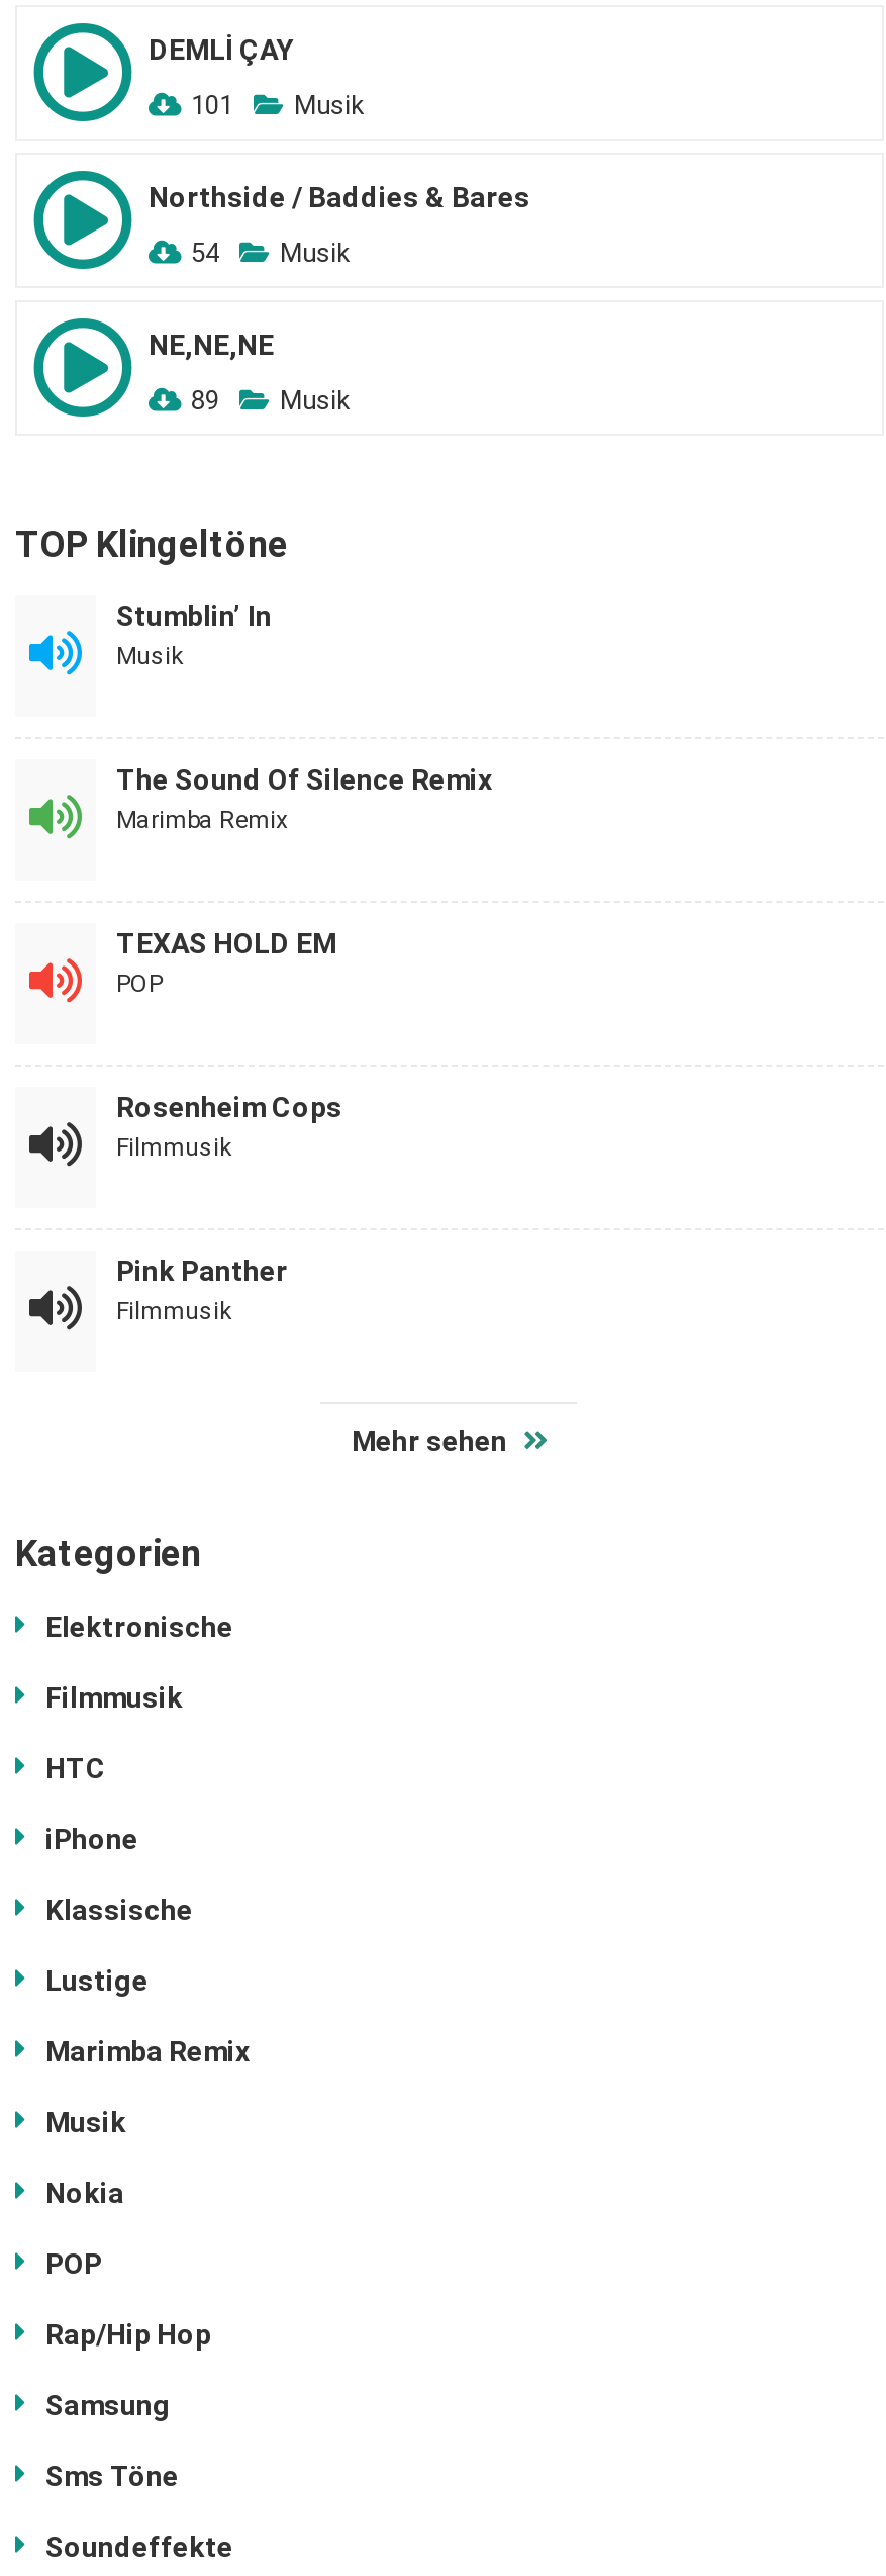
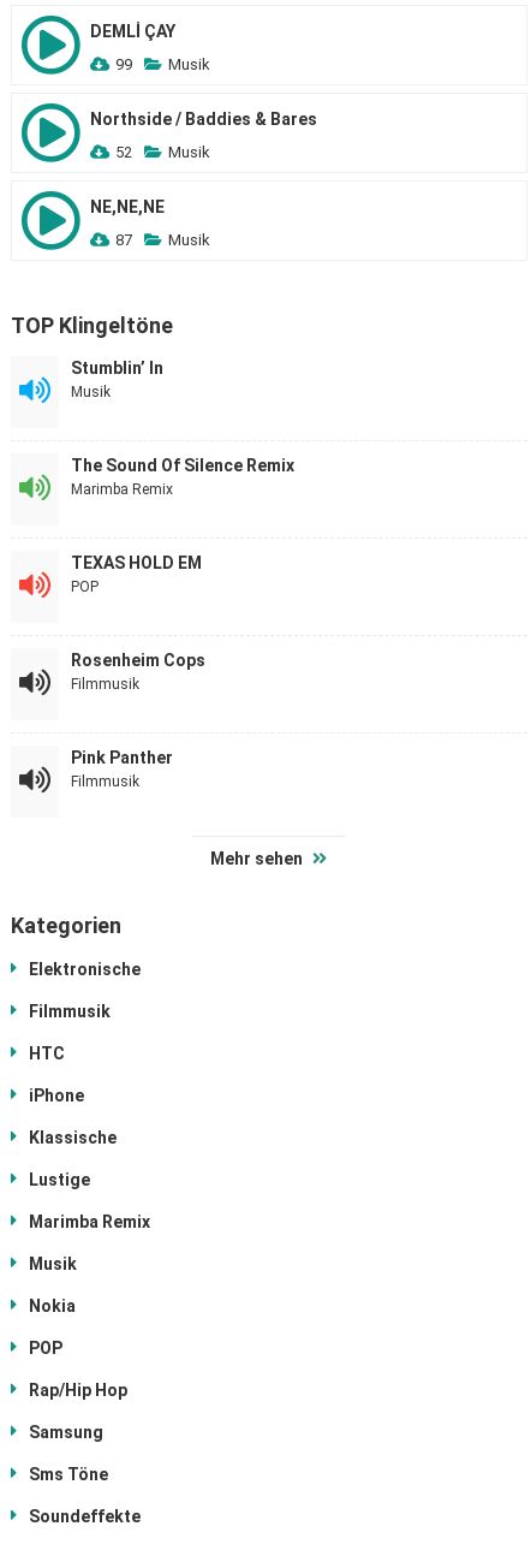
[191,90,365,120] 101 Musik -> [115,55,210,73] 99 Musik
[191,238,351,268] 54 Musik -> [115,143,210,161] 52 Musik
[191,385,351,416] 89 Musik -> [115,231,210,249] 87 Musik

